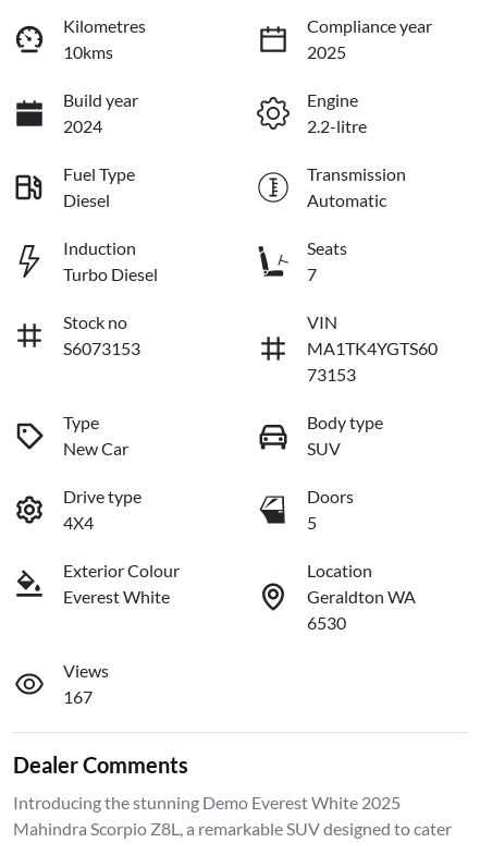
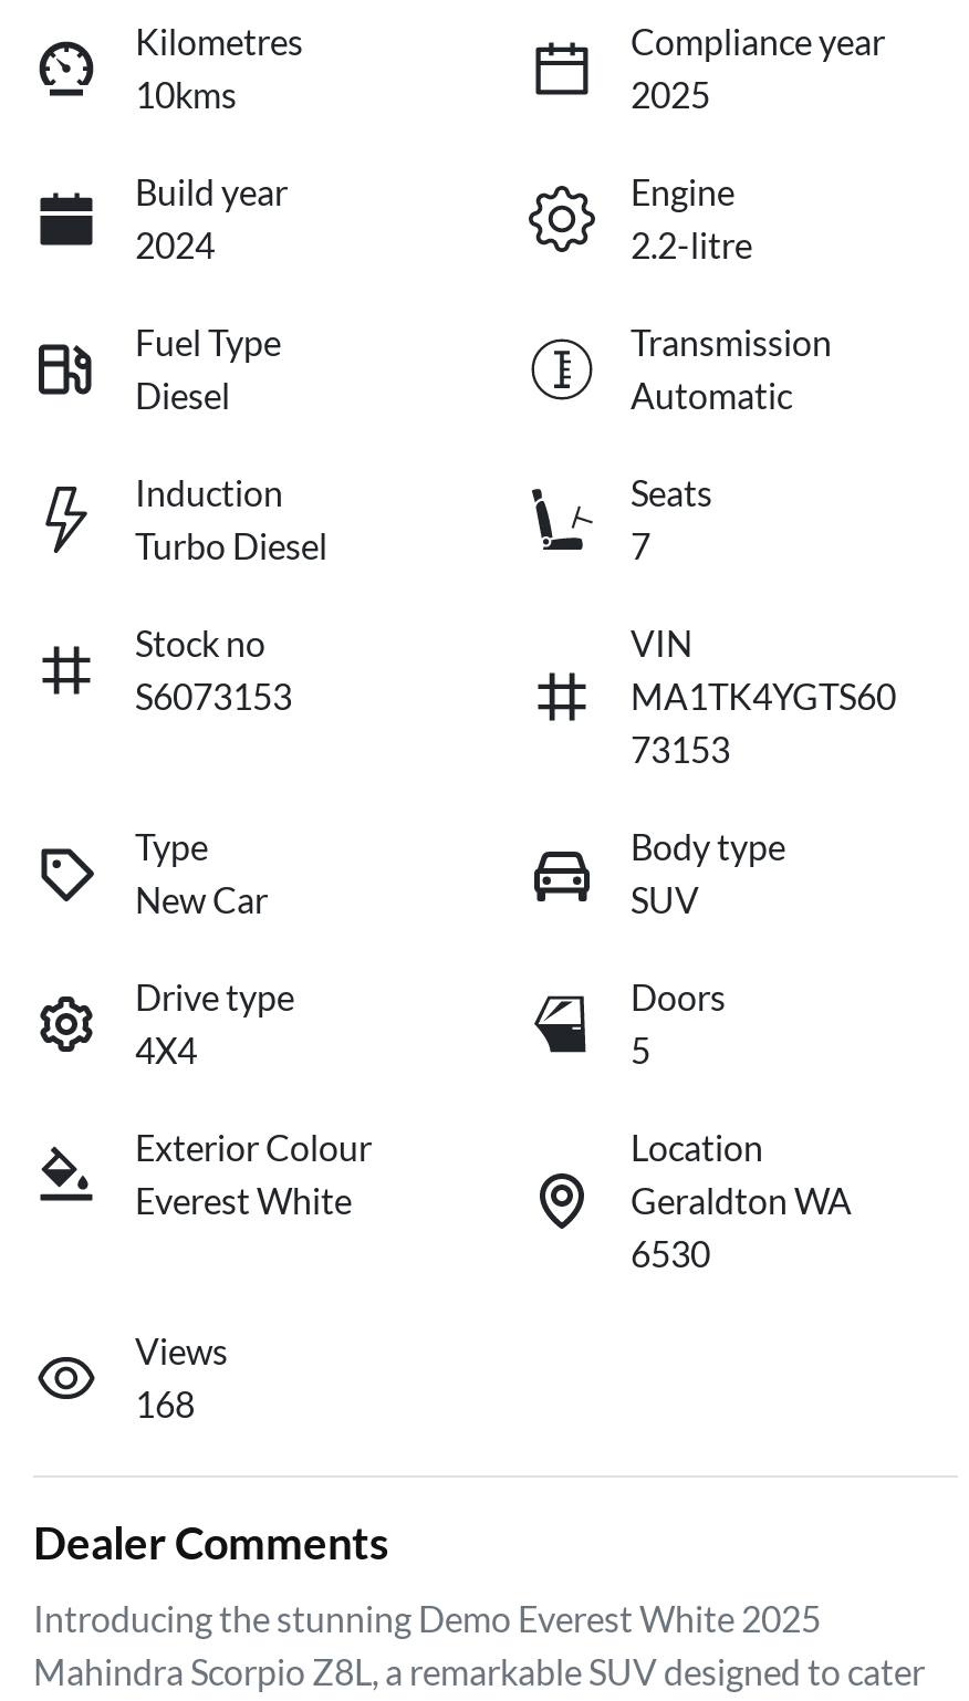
[63,687,93,707] 167 -> [135,1383,195,1425] 168

